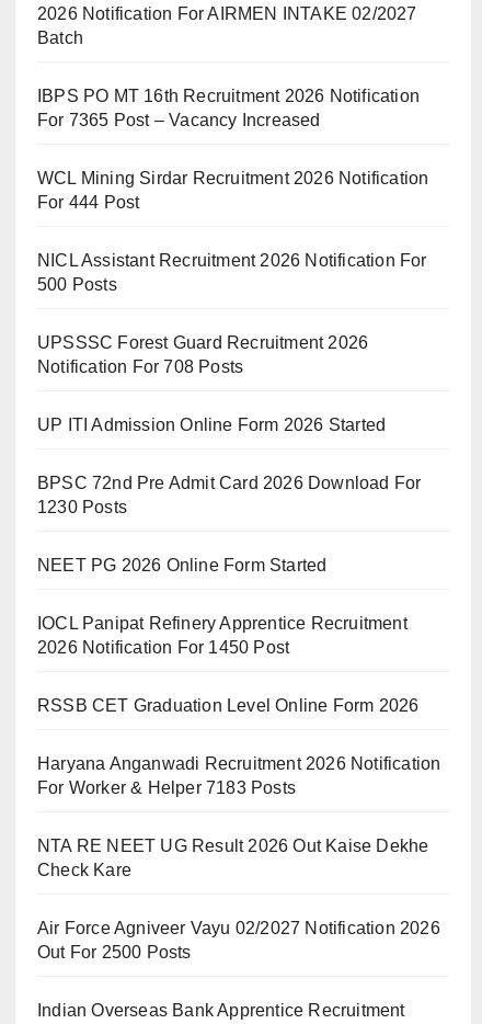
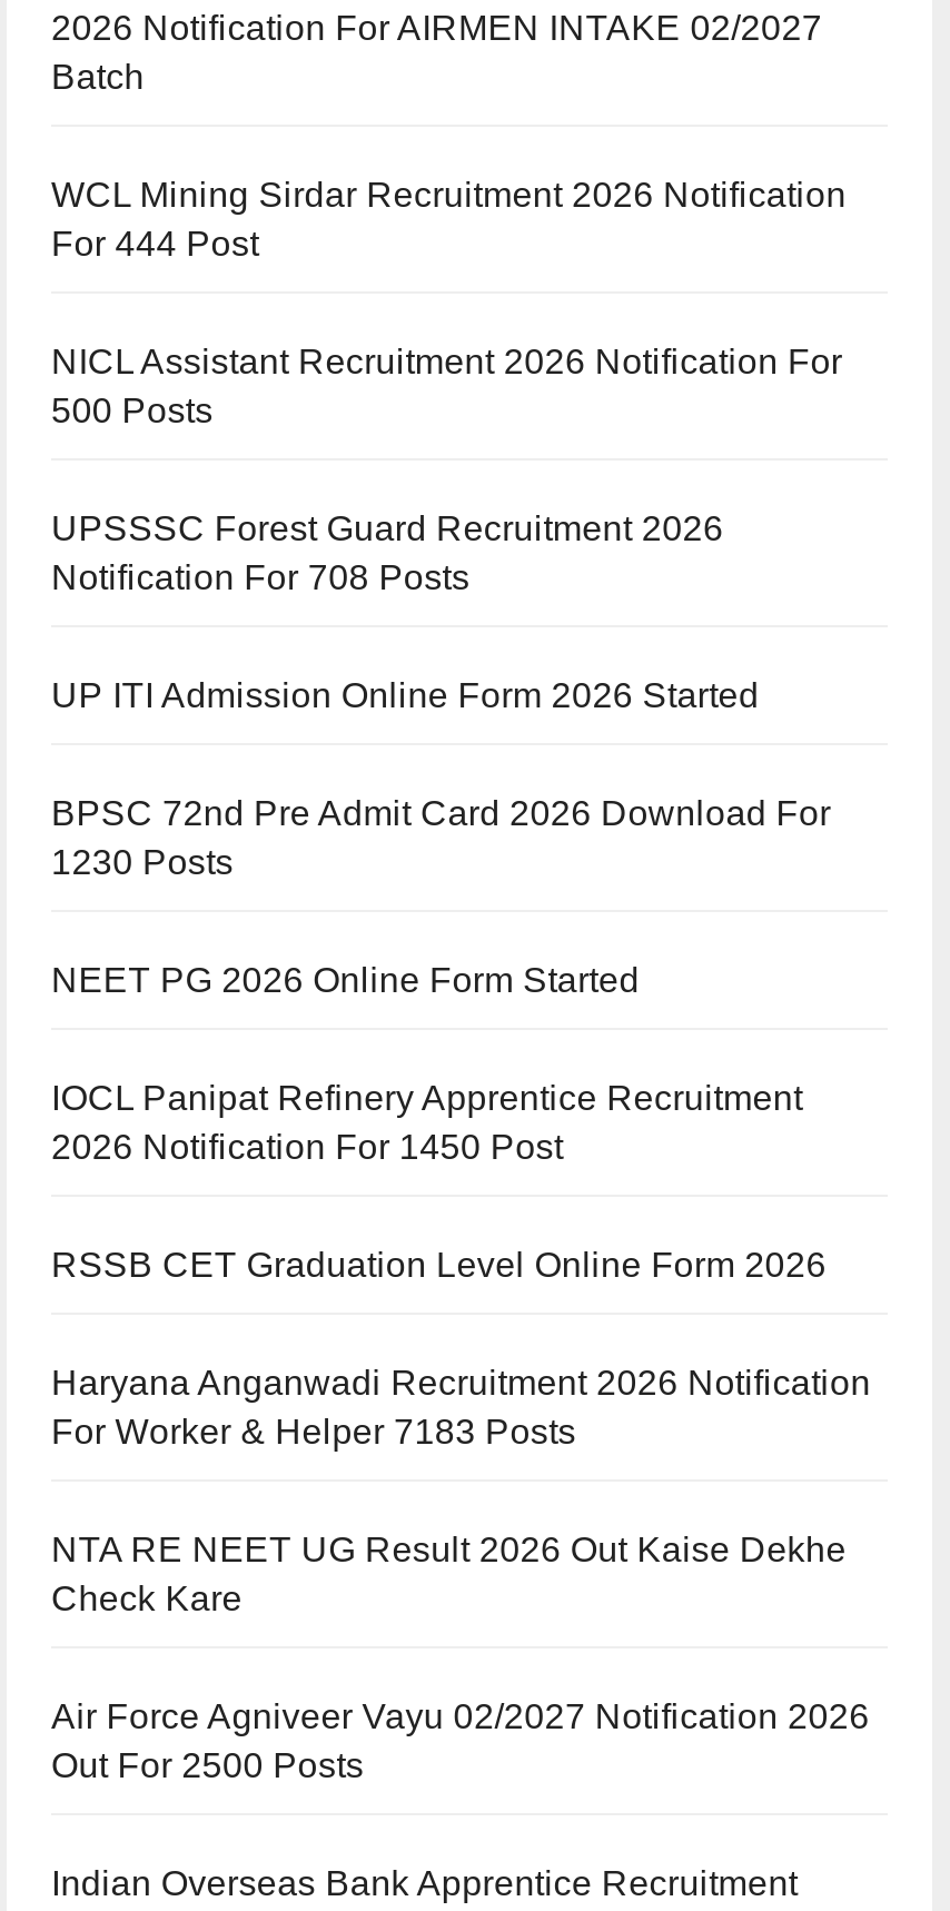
[37,87,420,129] IBPS PO MT 16th Recruitment 2026 Notification | For 7365 Post – Vacancy Increased -> none

